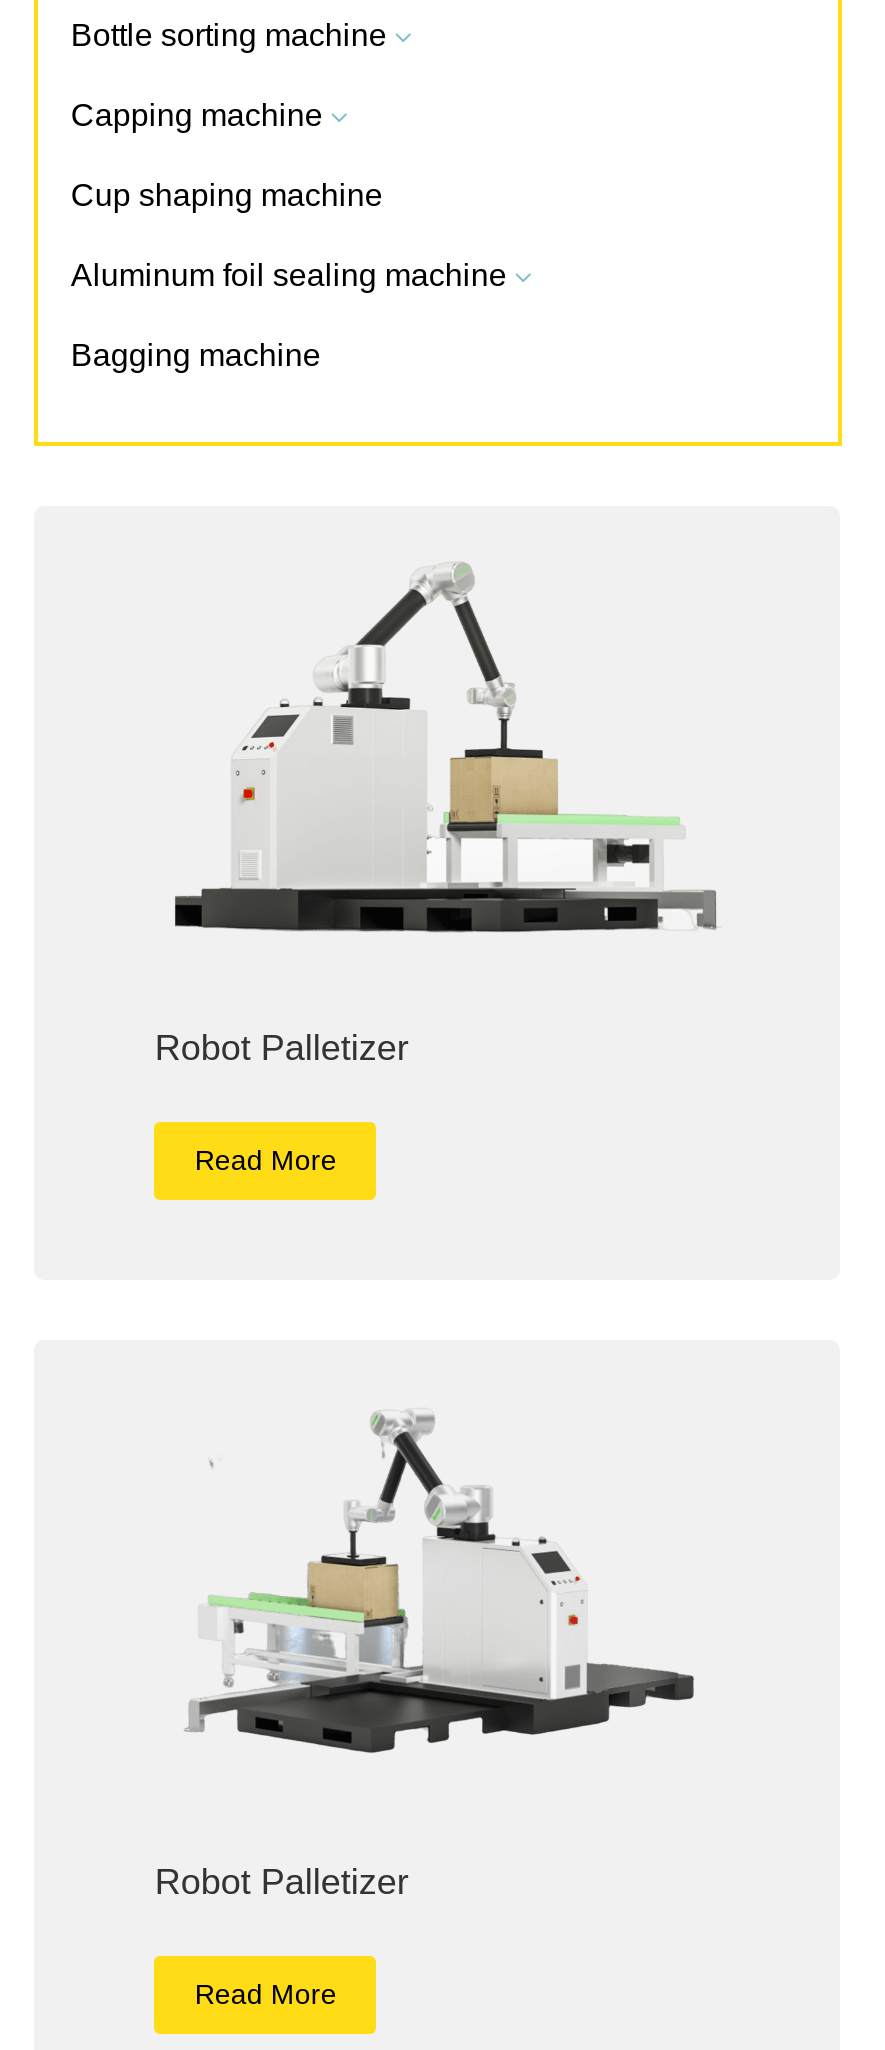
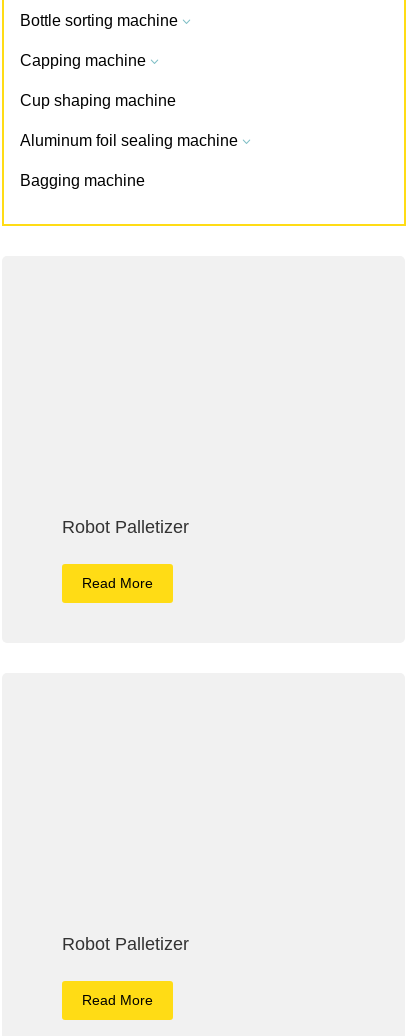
[172,562,718,934] [image] -> none
[186,1412,696,1754] [image] -> none

